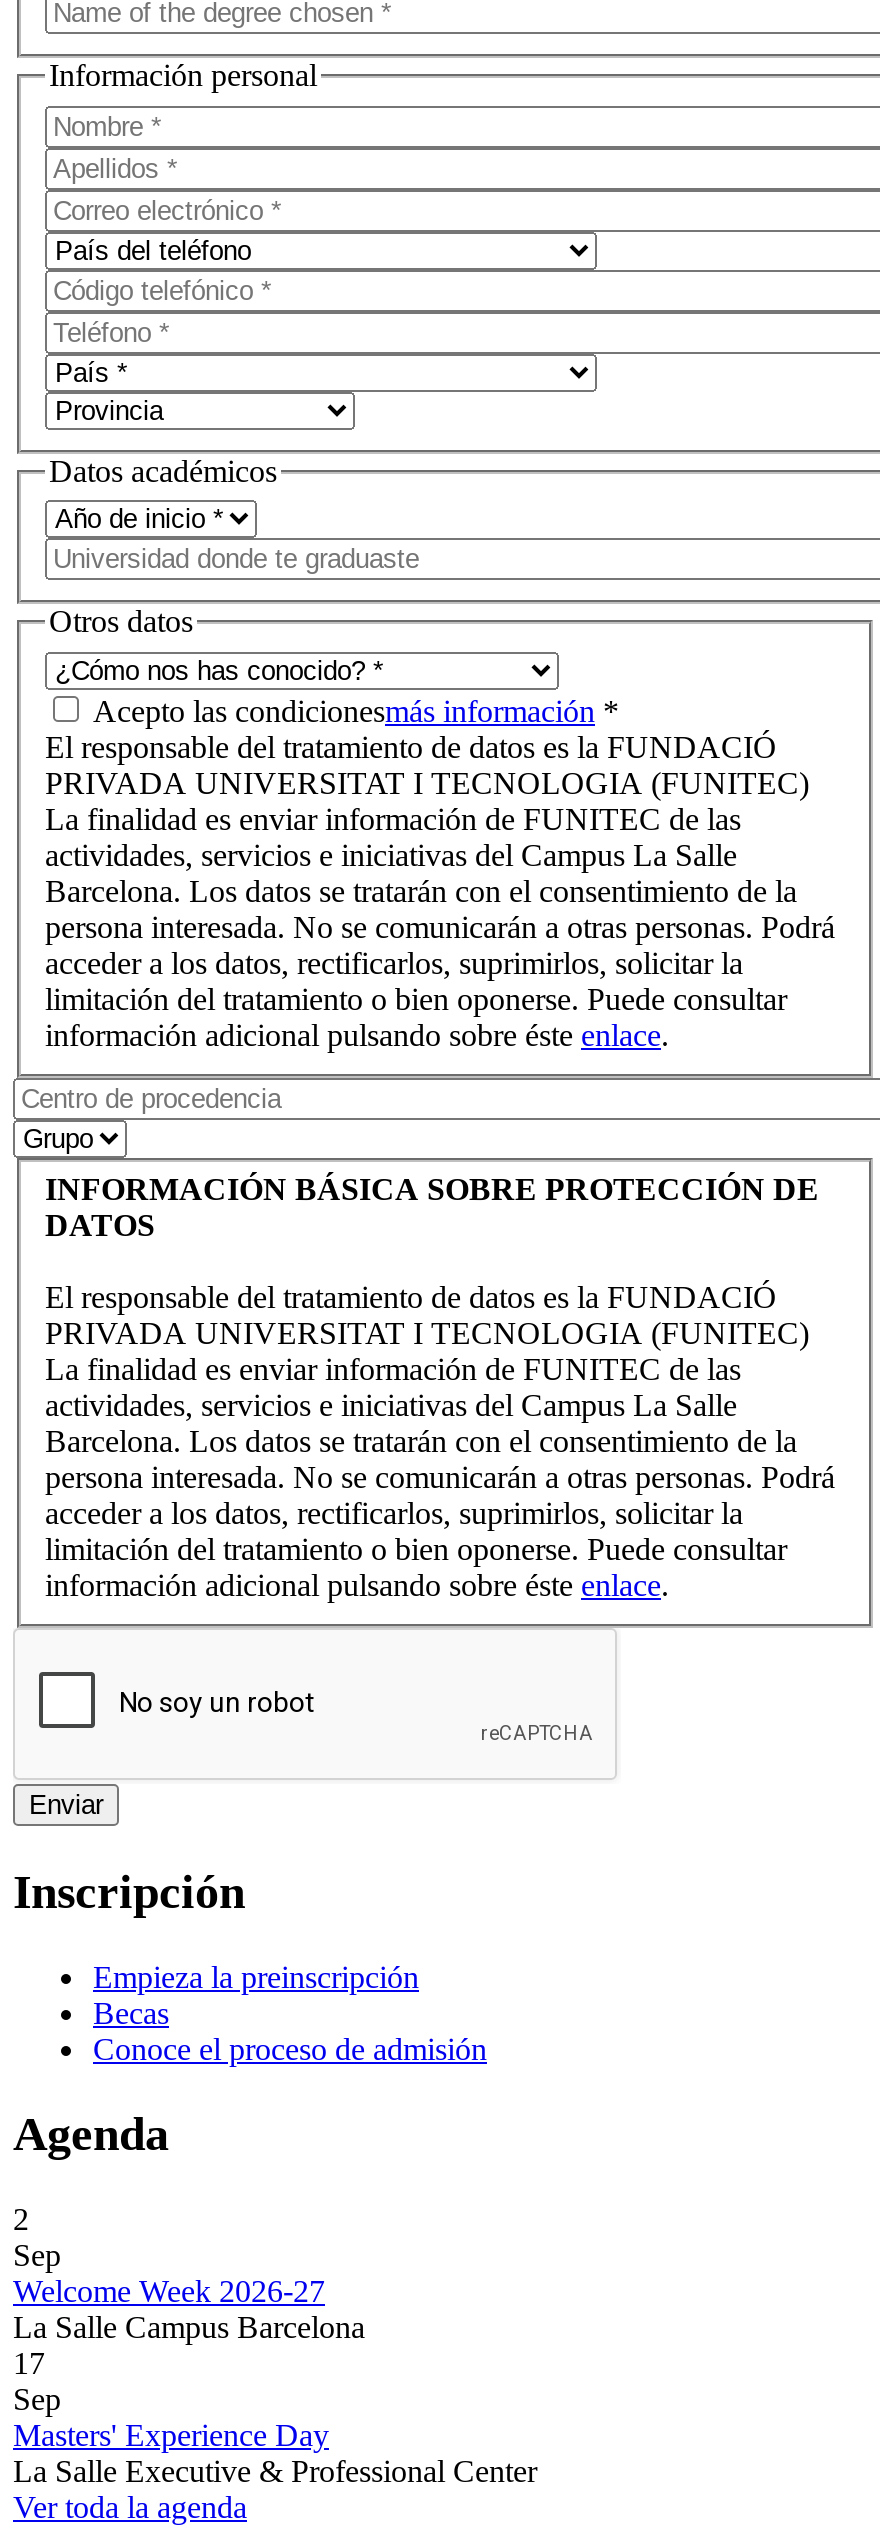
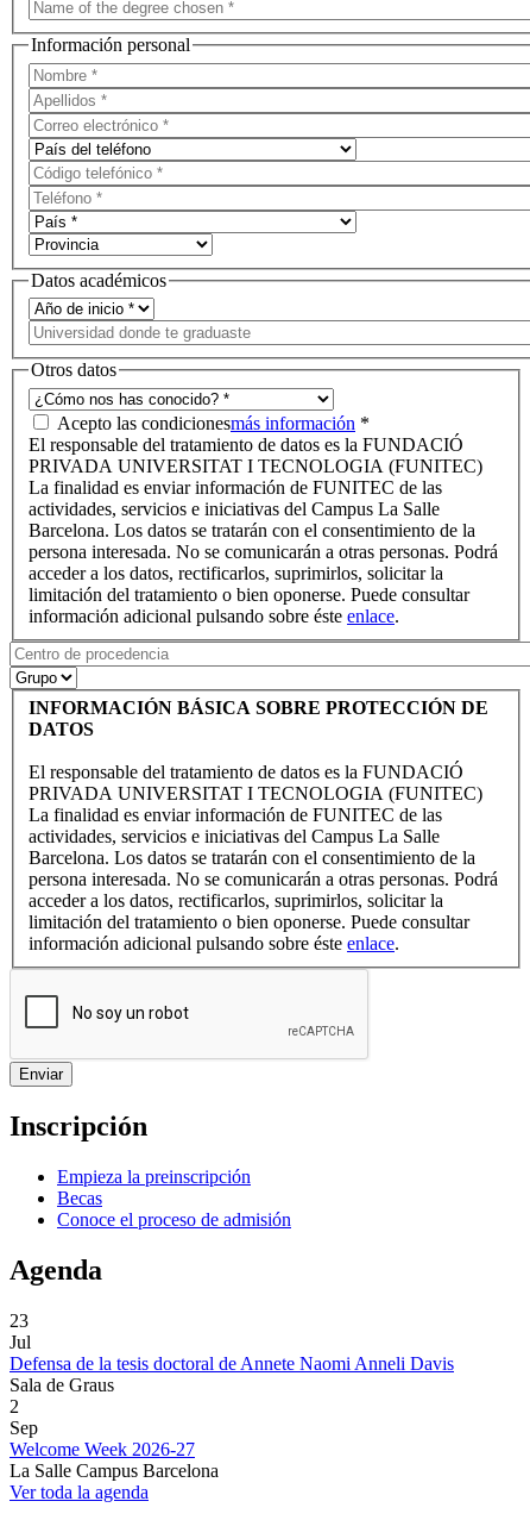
none -> [10,1310,454,1395] 23 | Jul | Defensa de la tesis doctoral de Annete Naomi Anneli Davis | Sala de Graus
moved [13,2202,365,2344] -> [10,1396,219,1481]: 2 | Sep | Welcome Week 2026-27 | La Salle Campus Barcelona
[13,2346,537,2488] 17 | Sep | Masters' Experience Day | La Salle Executive & Professional Center -> none

